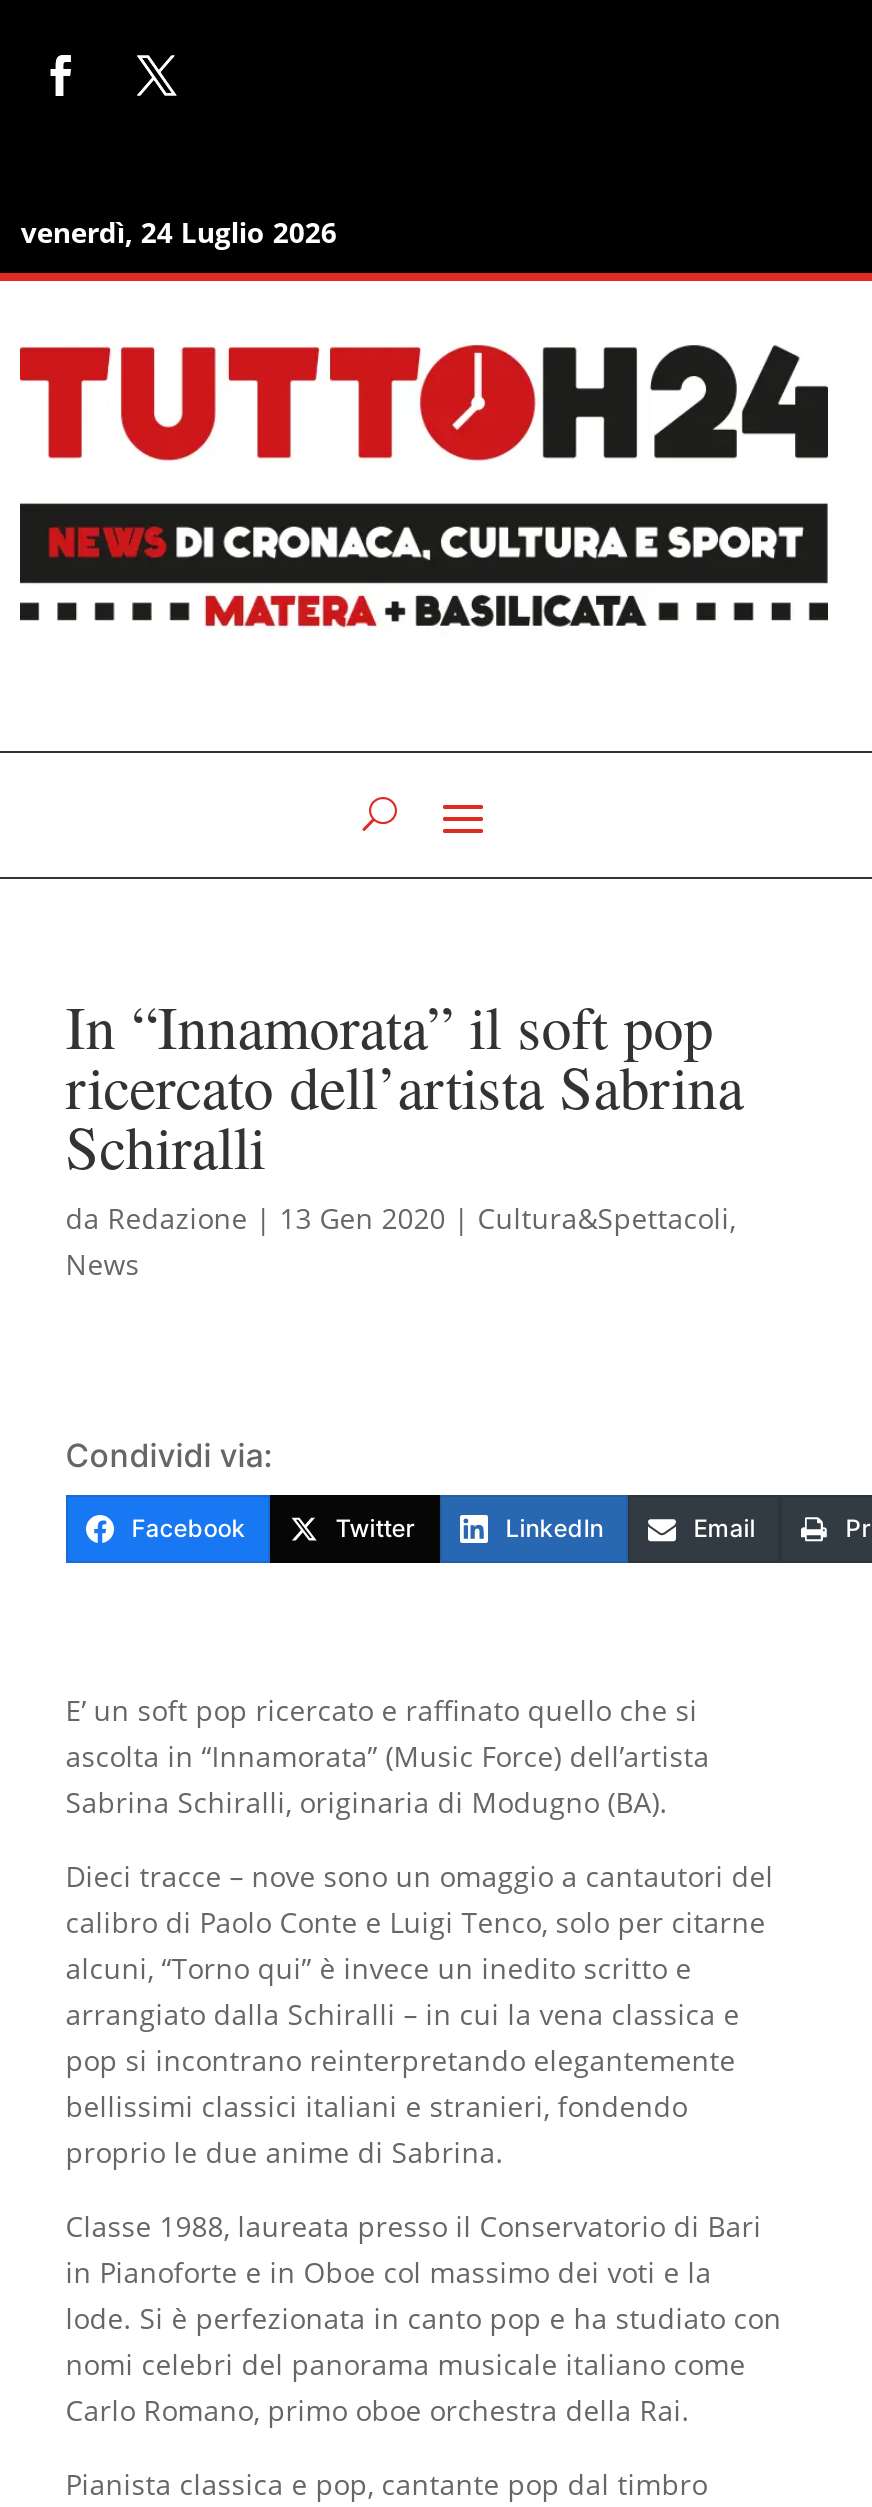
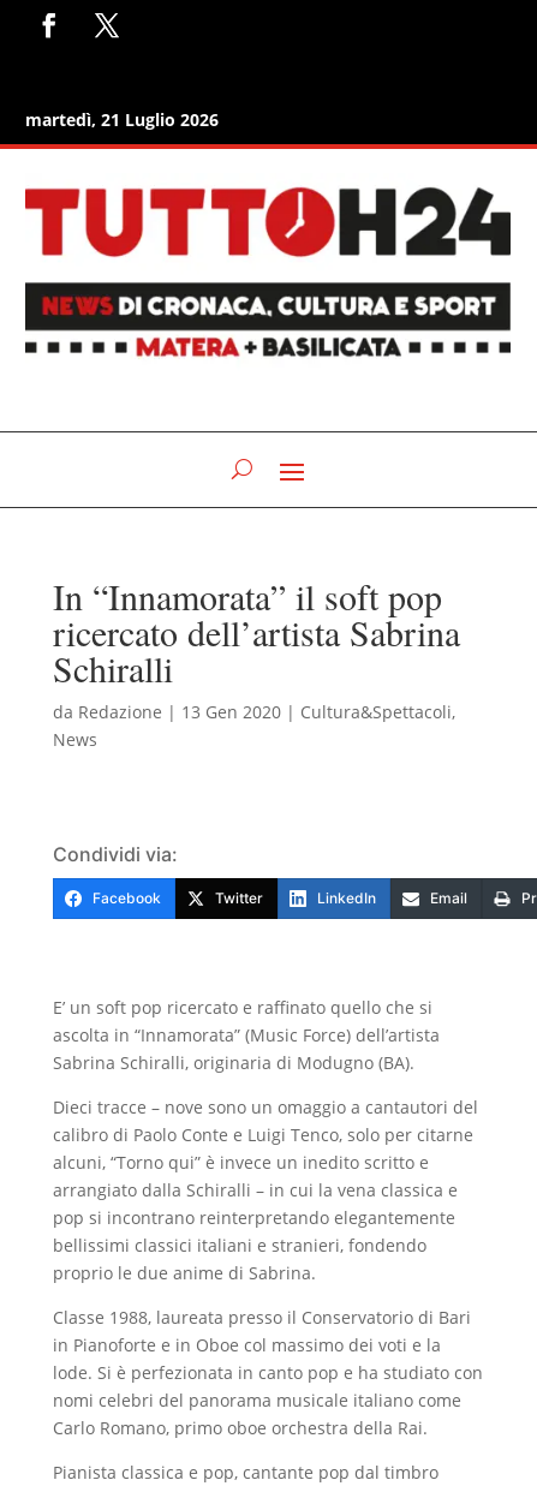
[21,213,337,251] venerdì, 24 Luglio 2026 -> [26,108,219,131] martedì, 21 Luglio 2026

